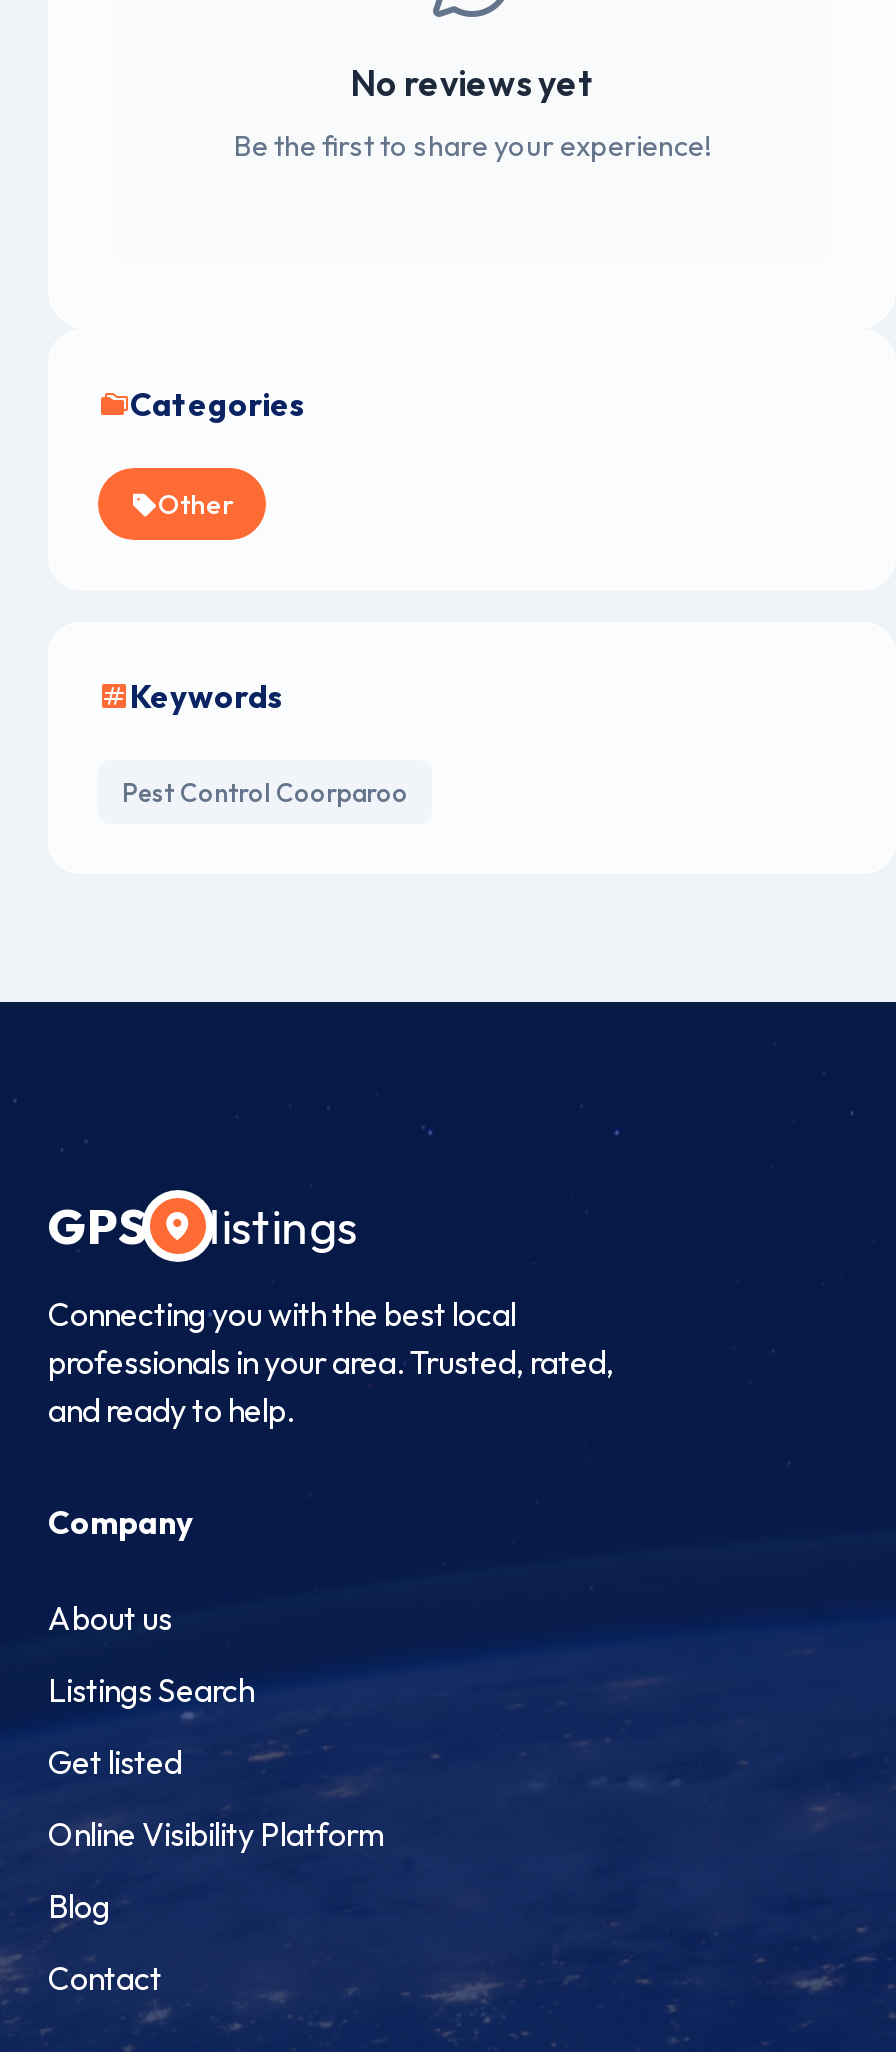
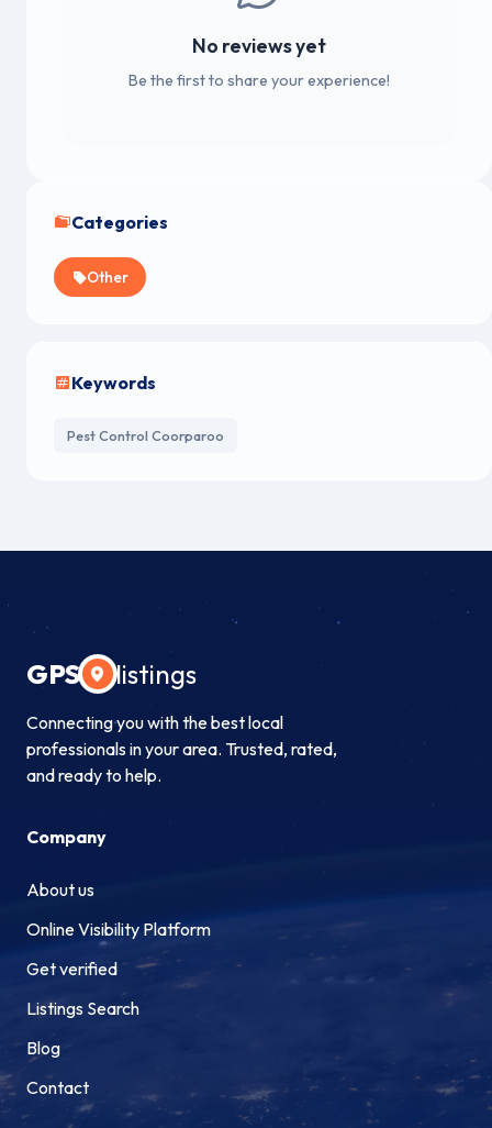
moved [48,1670,254,1710] -> [26,997,139,1019]: Listings Search
[48,1742,182,1782] Get listed -> none
moved [48,1814,384,1854] -> [26,918,211,940]: Online Visibility Platform
none -> [26,957,118,979] Get verified

